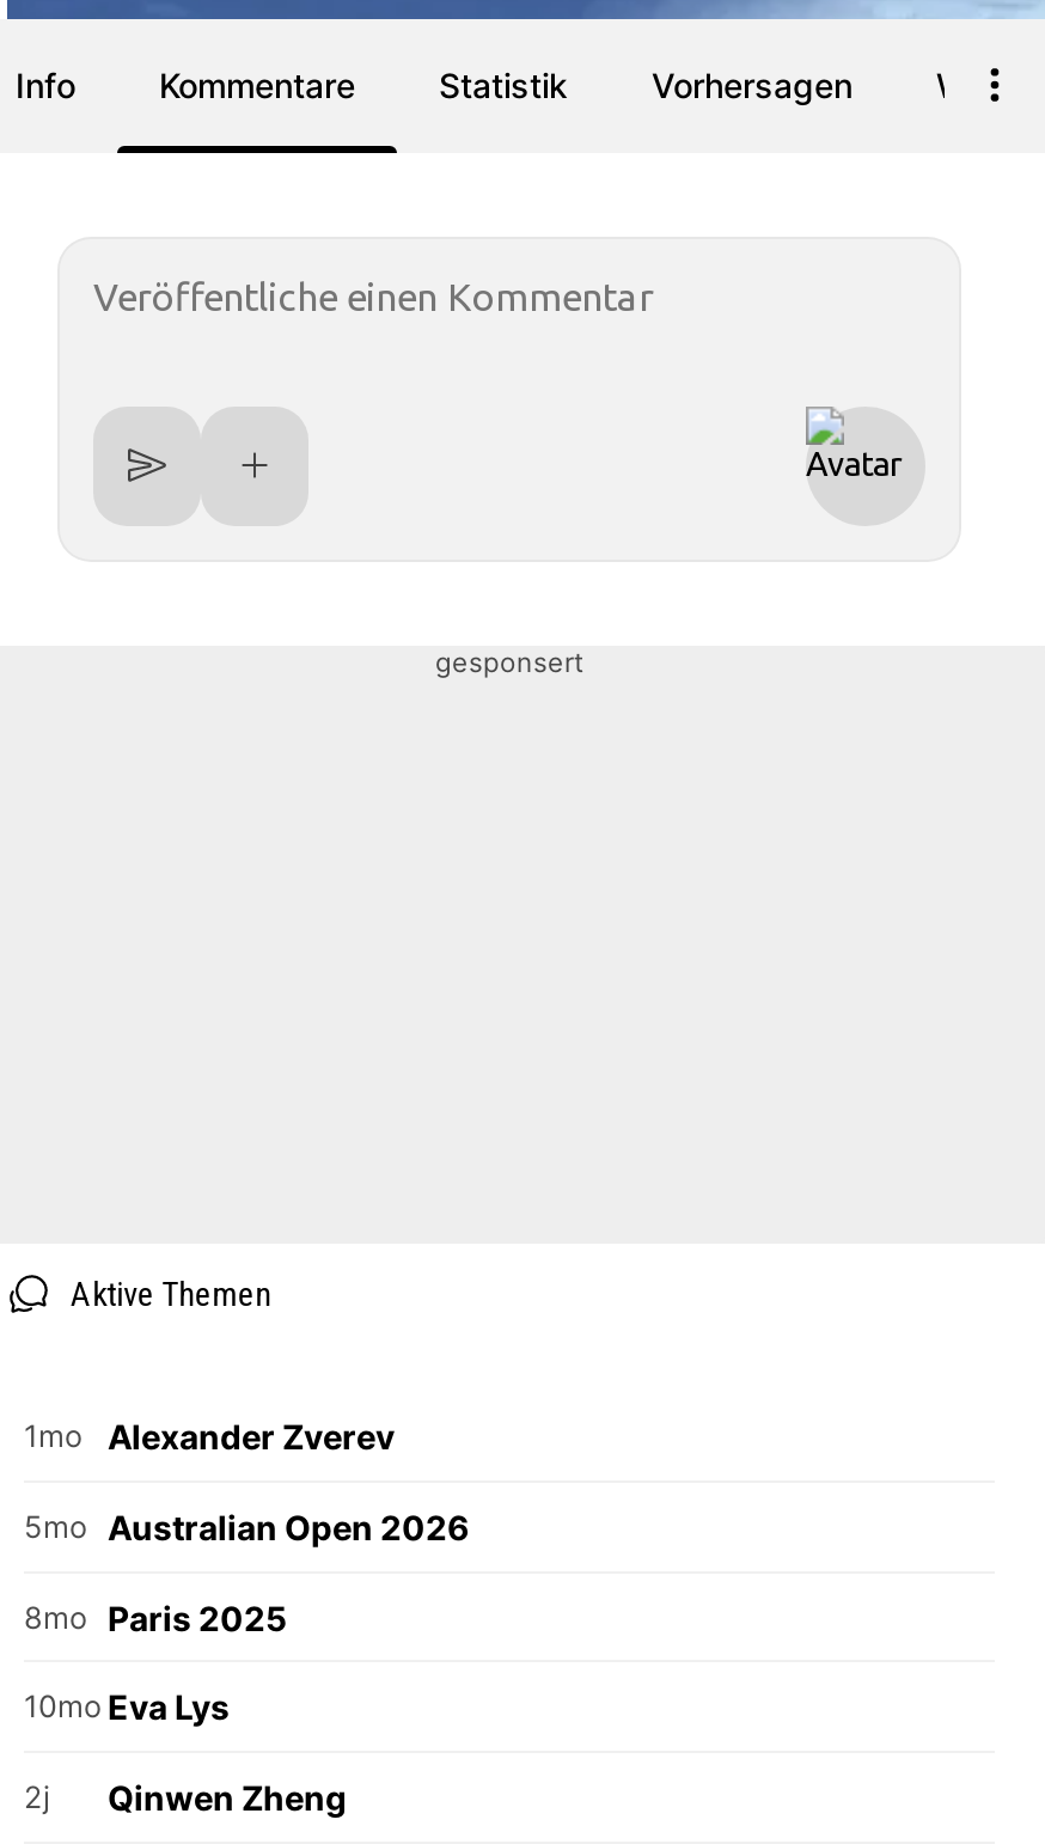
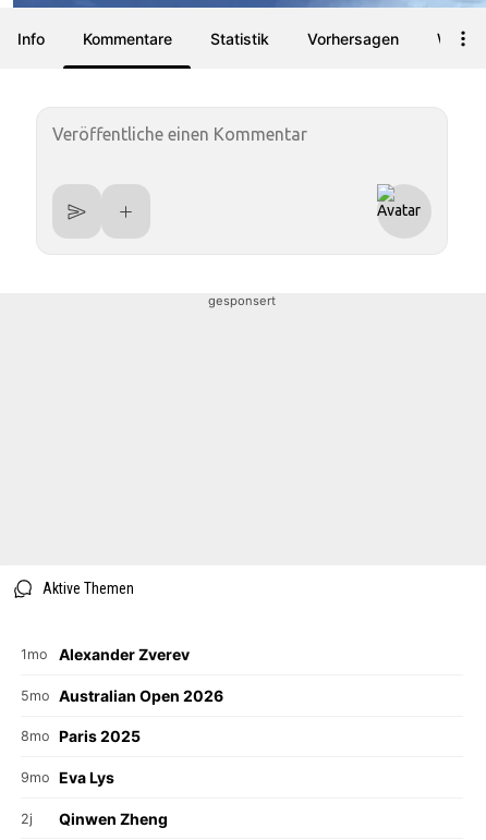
[24,1686,230,1727] 10mo Eva Lys -> [21,768,114,787] 9mo Eva Lys

